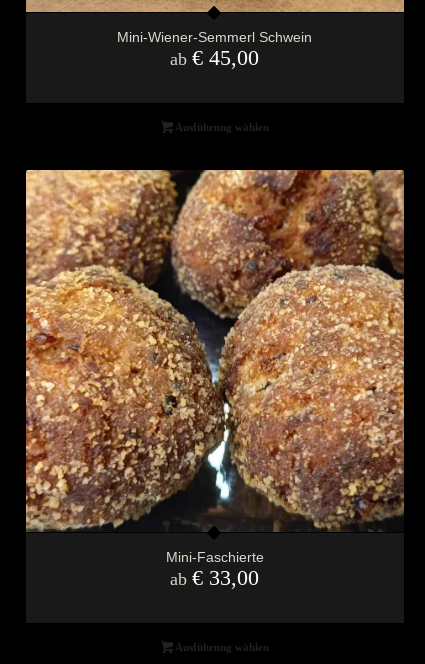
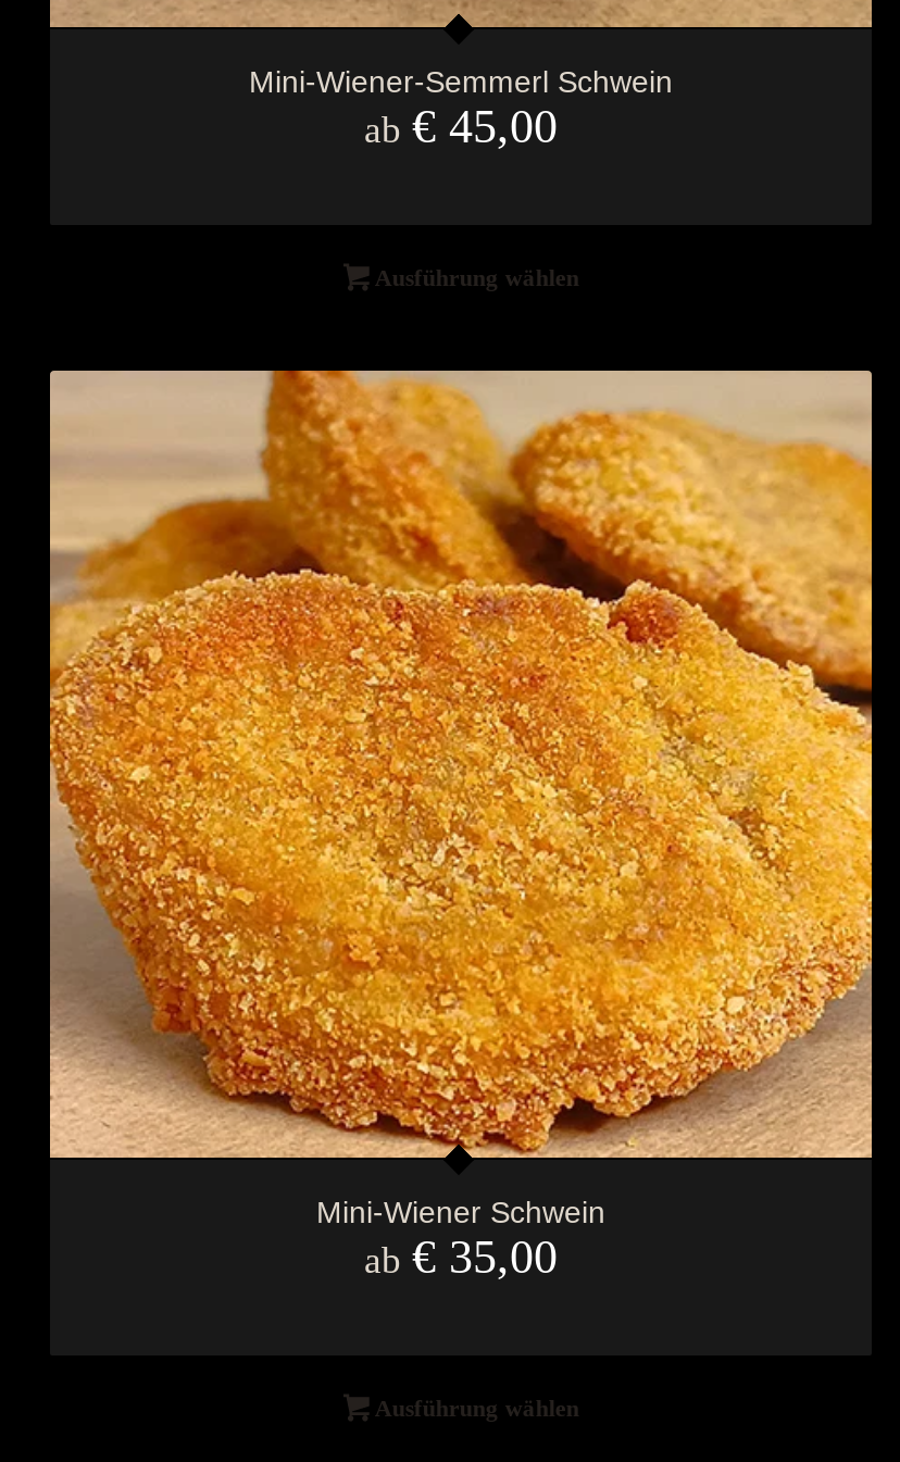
[26,169,405,590] [image] | Mini-Faschierte | ab €33,00 -> [50,370,874,1283] [image] | Mini-Wiener Schwein | ab €35,00

